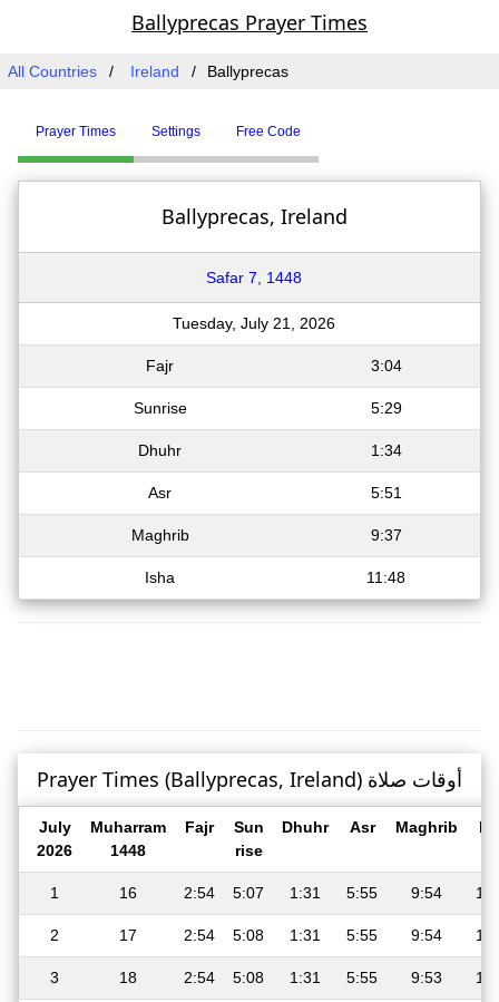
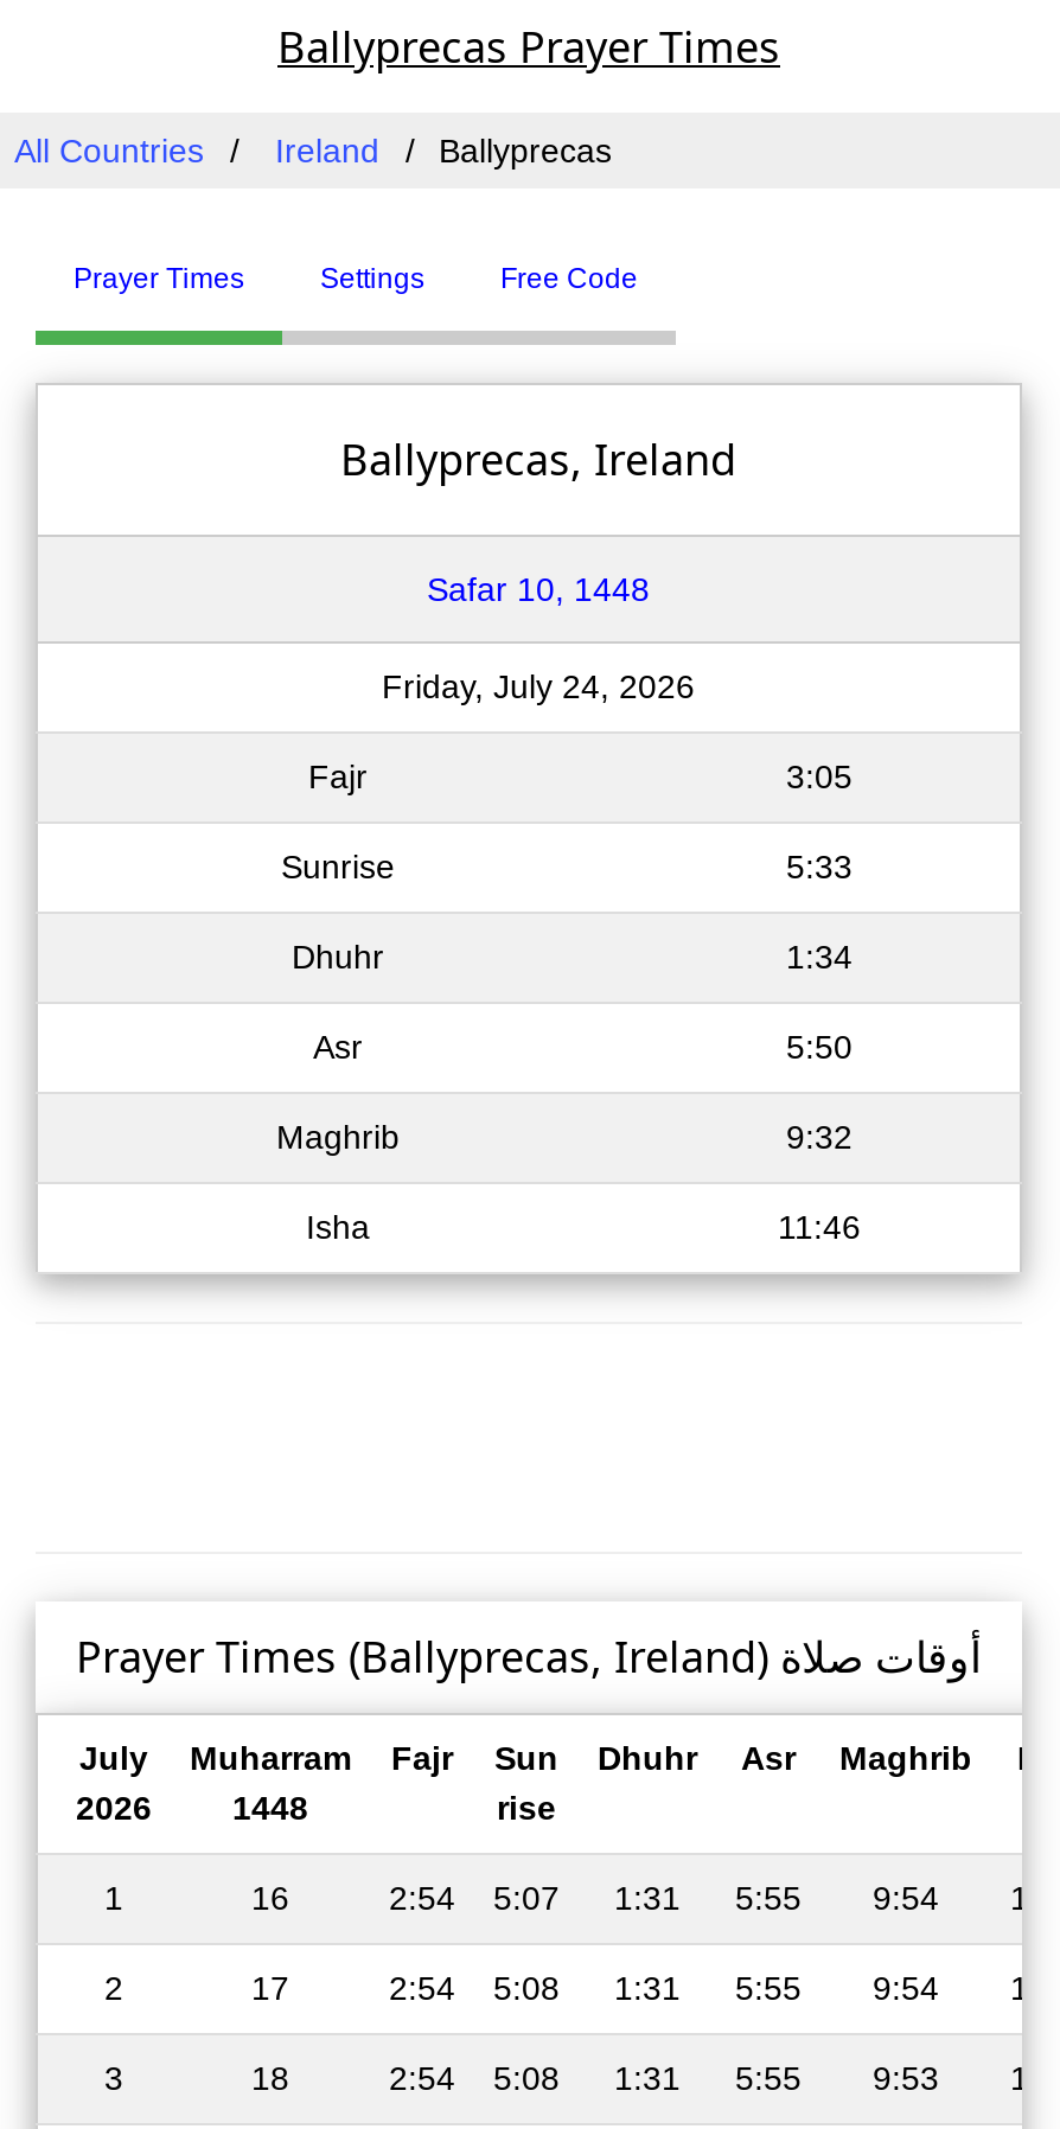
[206,269,302,286] Safar 7, 1448 -> [427,570,650,608] Safar 10, 1448
[173,314,335,332] Tuesday, July 21, 2026 -> [382,667,695,705] Friday, July 24, 2026
[370,357,402,374] 3:04 -> [786,757,853,795] 3:05
[370,399,402,417] 5:29 -> [786,848,853,886] 5:33
[370,484,402,502] 5:51 -> [786,1028,853,1066] 5:50
[370,526,402,544] 9:37 -> [786,1118,853,1156] 9:32
[366,568,405,586] 11:48 -> [778,1208,861,1246] 11:46

